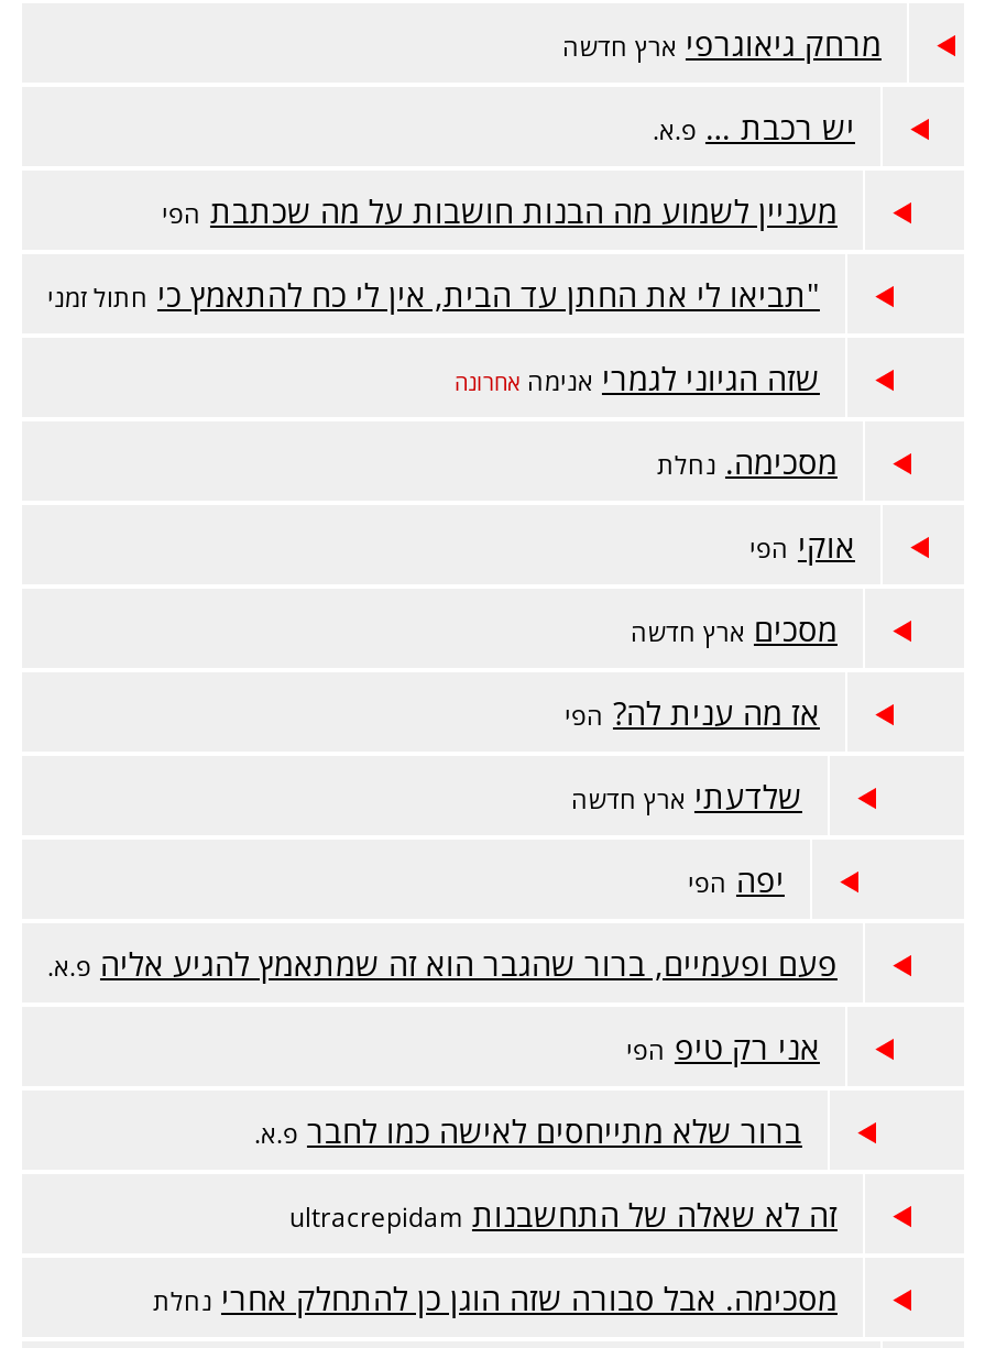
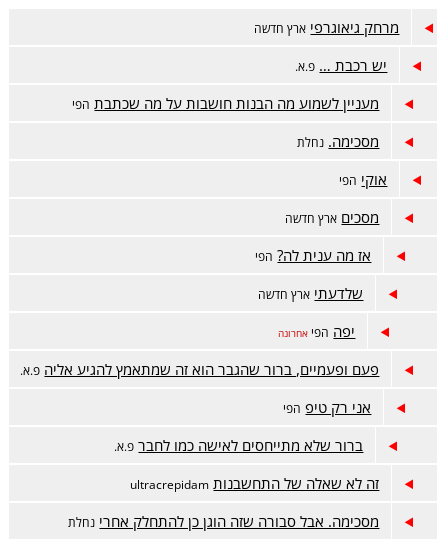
[47,272,820,400] "תביאו לי את החתן עד הבית, אין לי כח להתאמץ כי חתול זמני | שזה הגיוני לגמרי אנימה אחרונה -> none
[688,857,785,901] יפה הפי -> [278,321,355,341] יפה הפי אחרונה

